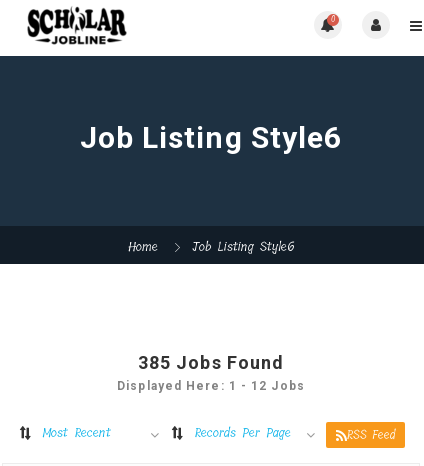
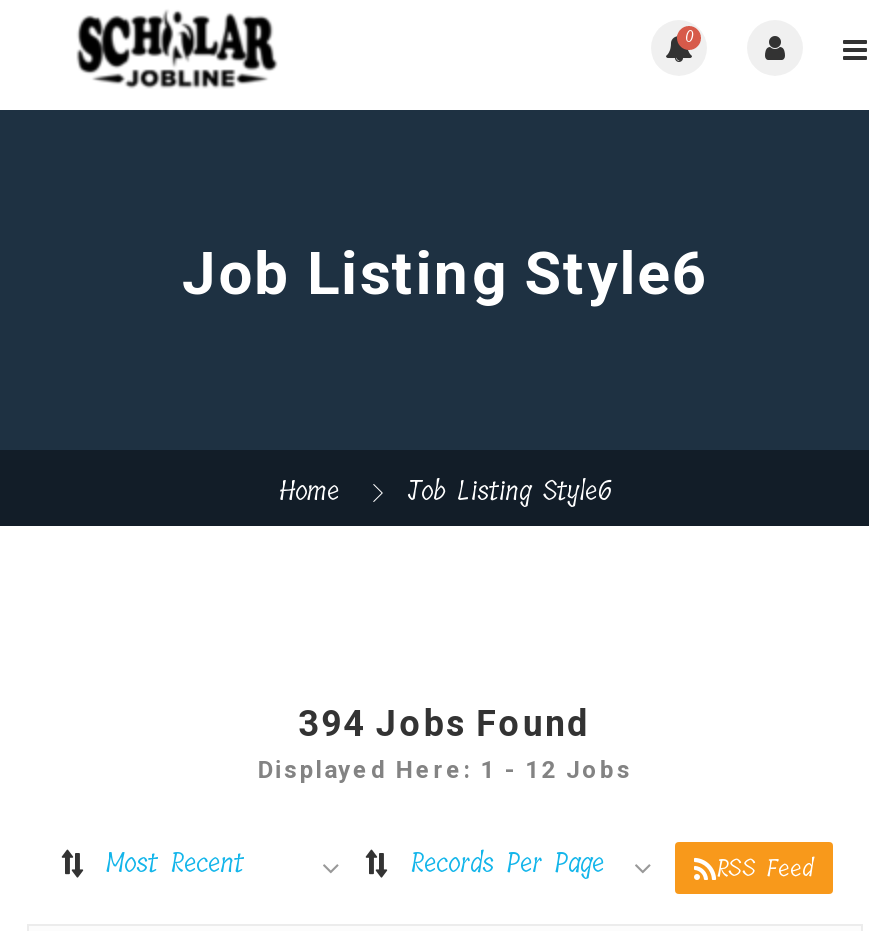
[138,352,284,373] 385 Jobs Found -> [299,702,591,744] 394 Jobs Found

